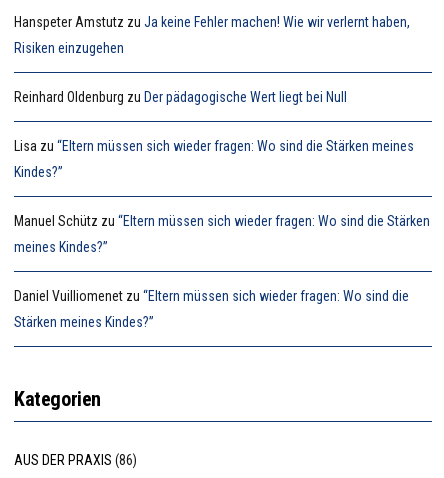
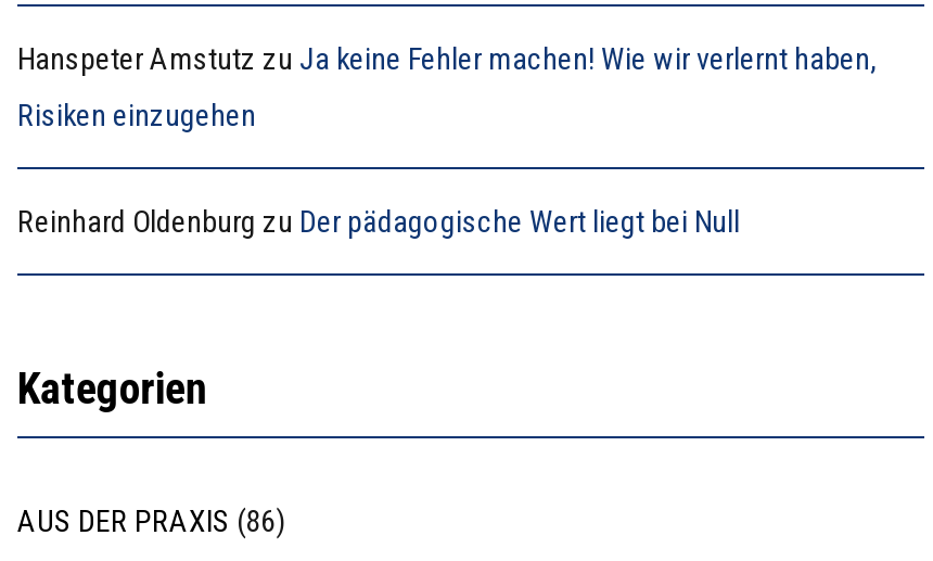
[14,138,430,330] Lisa zu “Eltern müssen sich wieder fragen: Wo sind die Stärken meines | Kindes?” | Manuel Schütz zu “Eltern müssen sich wieder fragen: Wo sind die Stärken | meines Kindes?” | Daniel Vuilliomenet zu “Eltern müssen sich wieder fragen: Wo sind die | Stärken meines Kindes?” -> none

